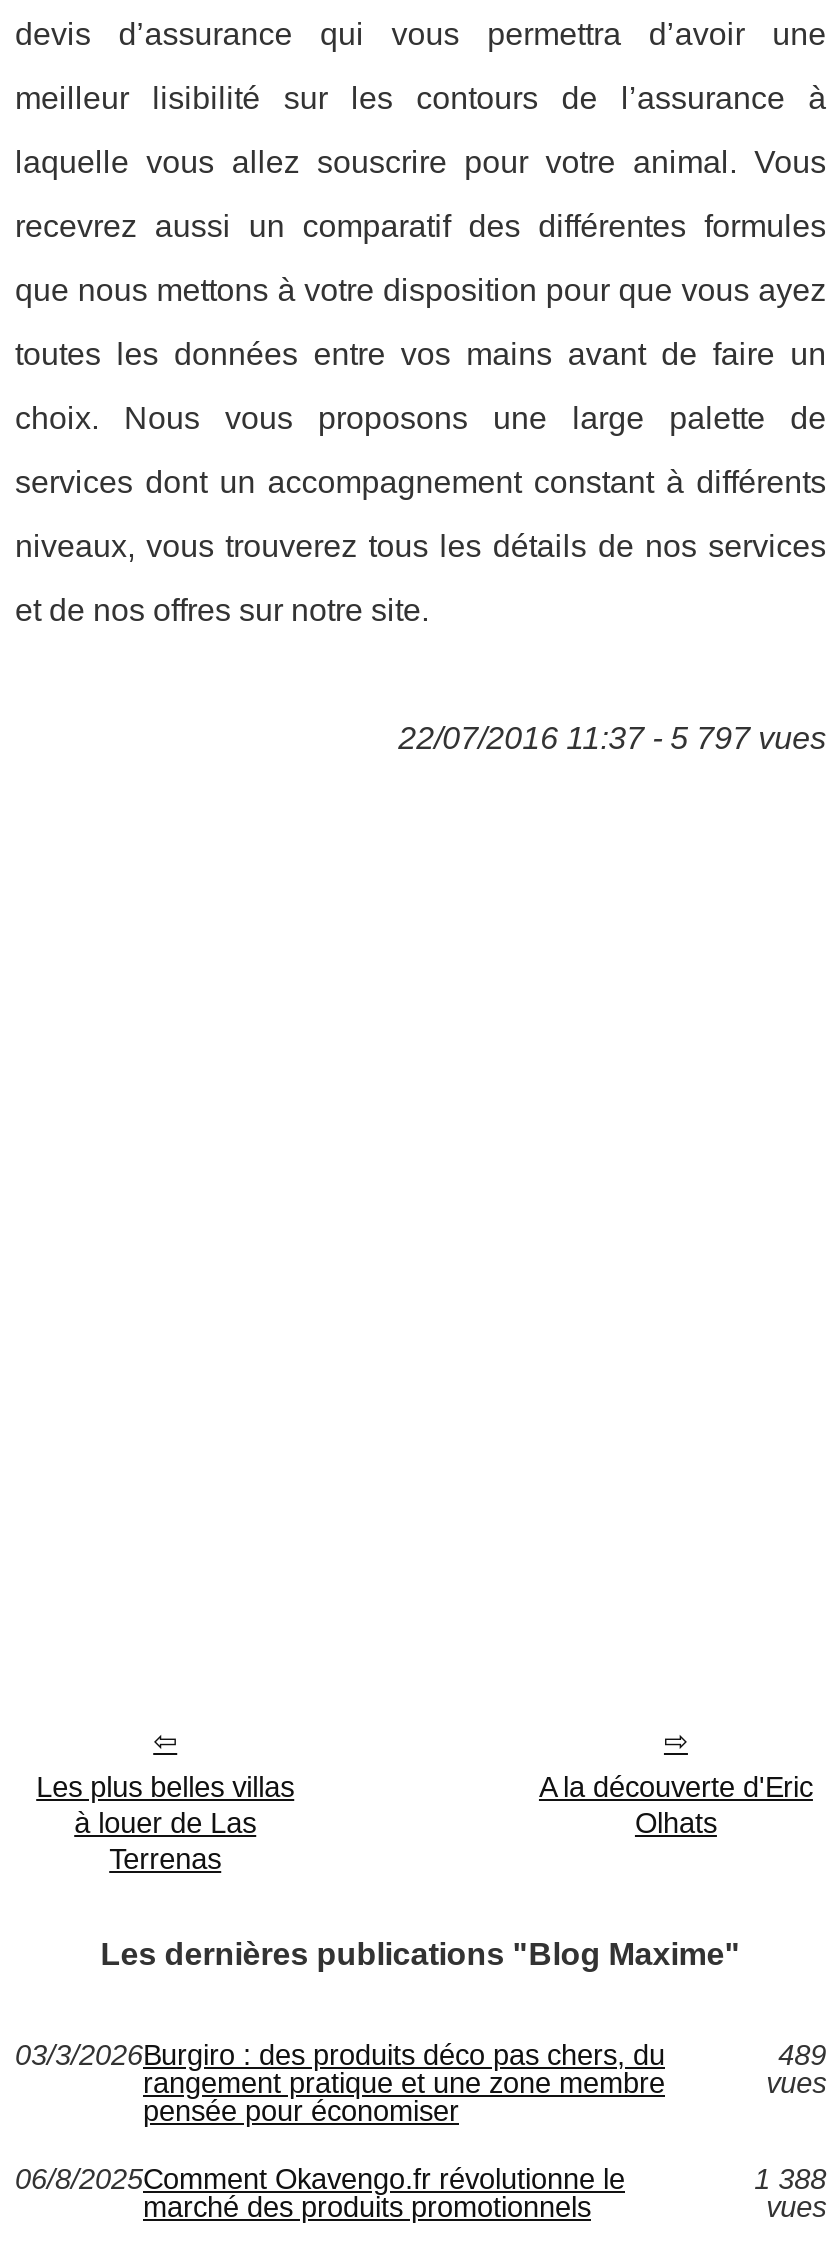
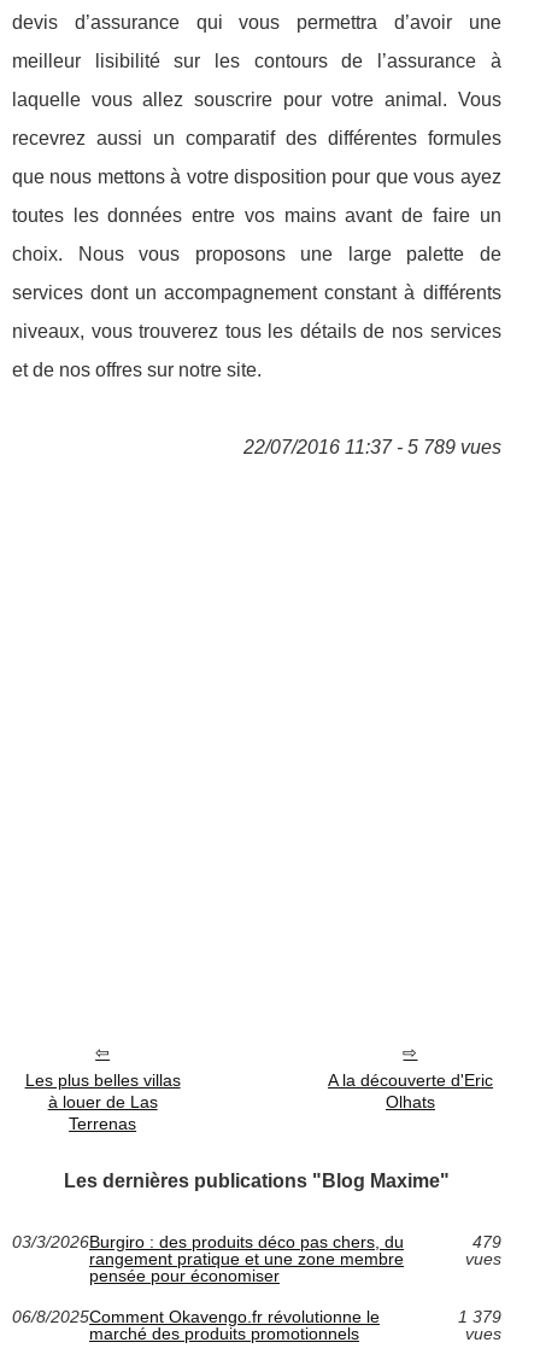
[398,721,826,755] 22/07/2016 11:37 - 5 797 vues -> [243,437,501,457] 22/07/2016 11:37 - 5 789 vues
[778,2039,826,2071] 489 -> [472,1232,501,1251] 479
[754,2163,826,2195] 1 388 -> [458,1307,501,1326] 1 379

